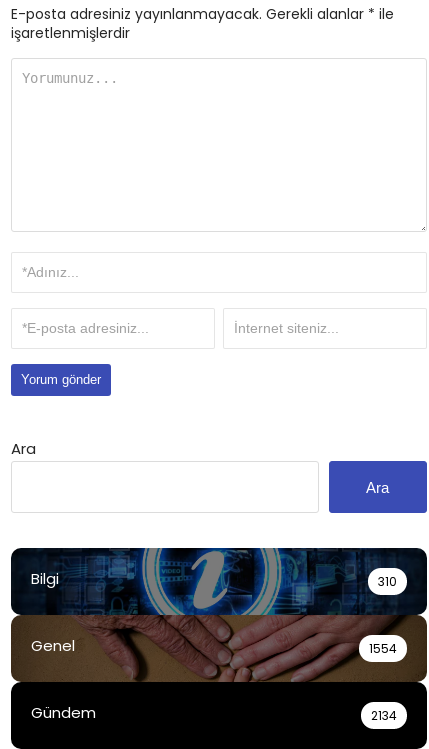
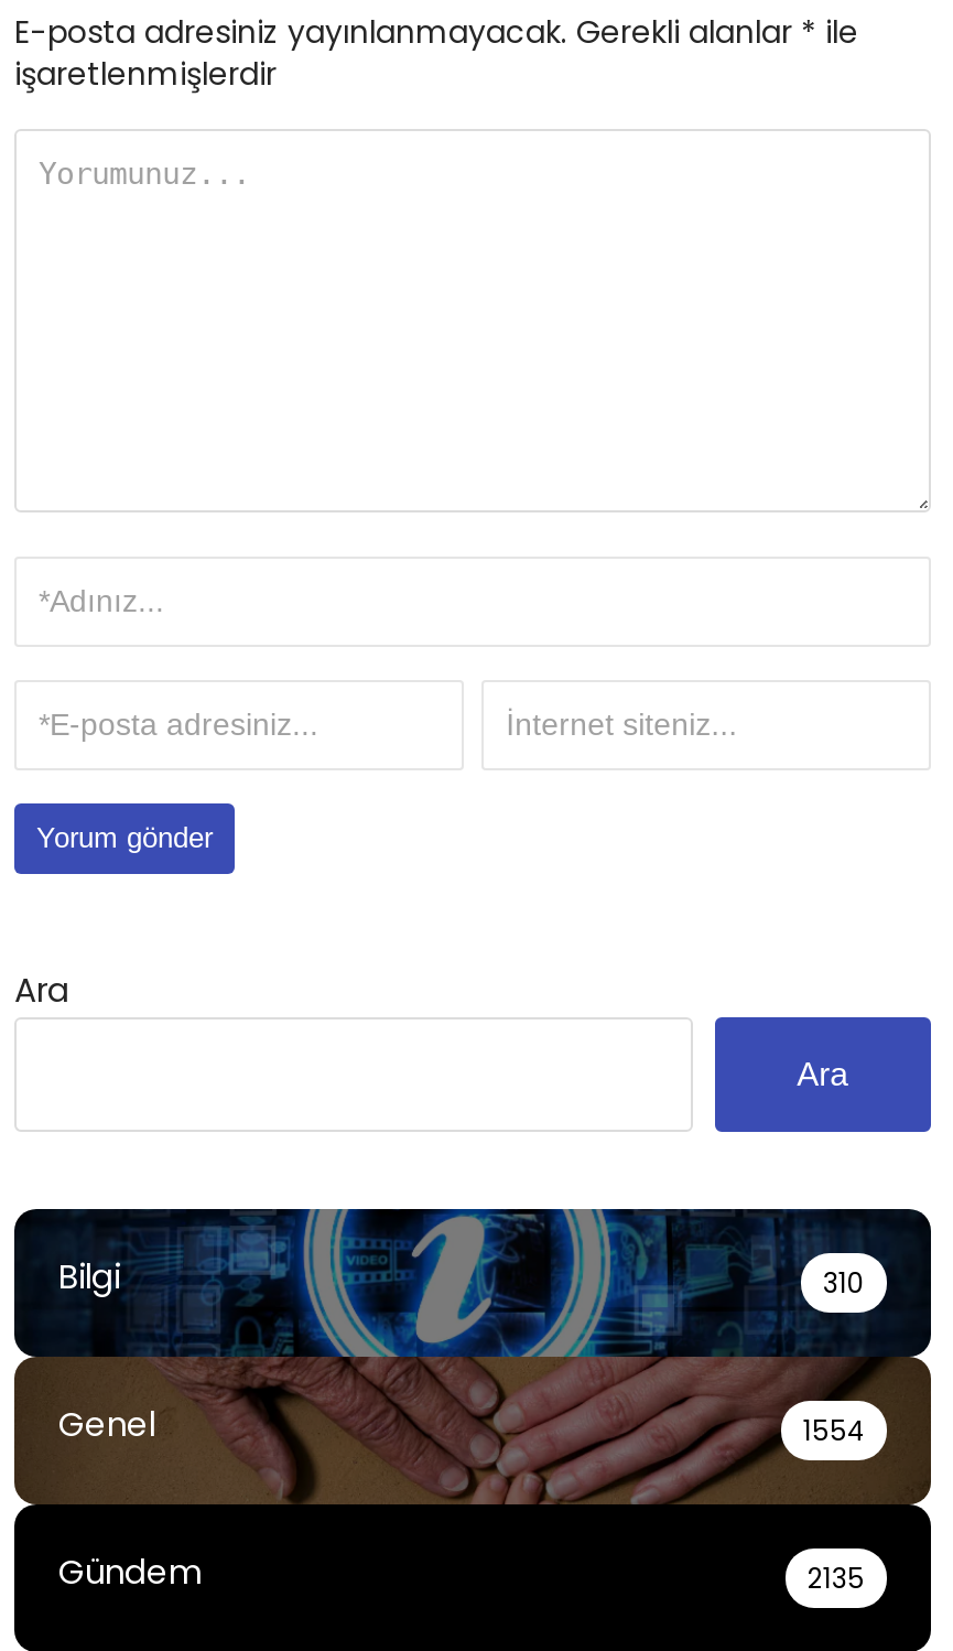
[371,707,397,724] 2134 -> [808,1559,865,1596] 2135

